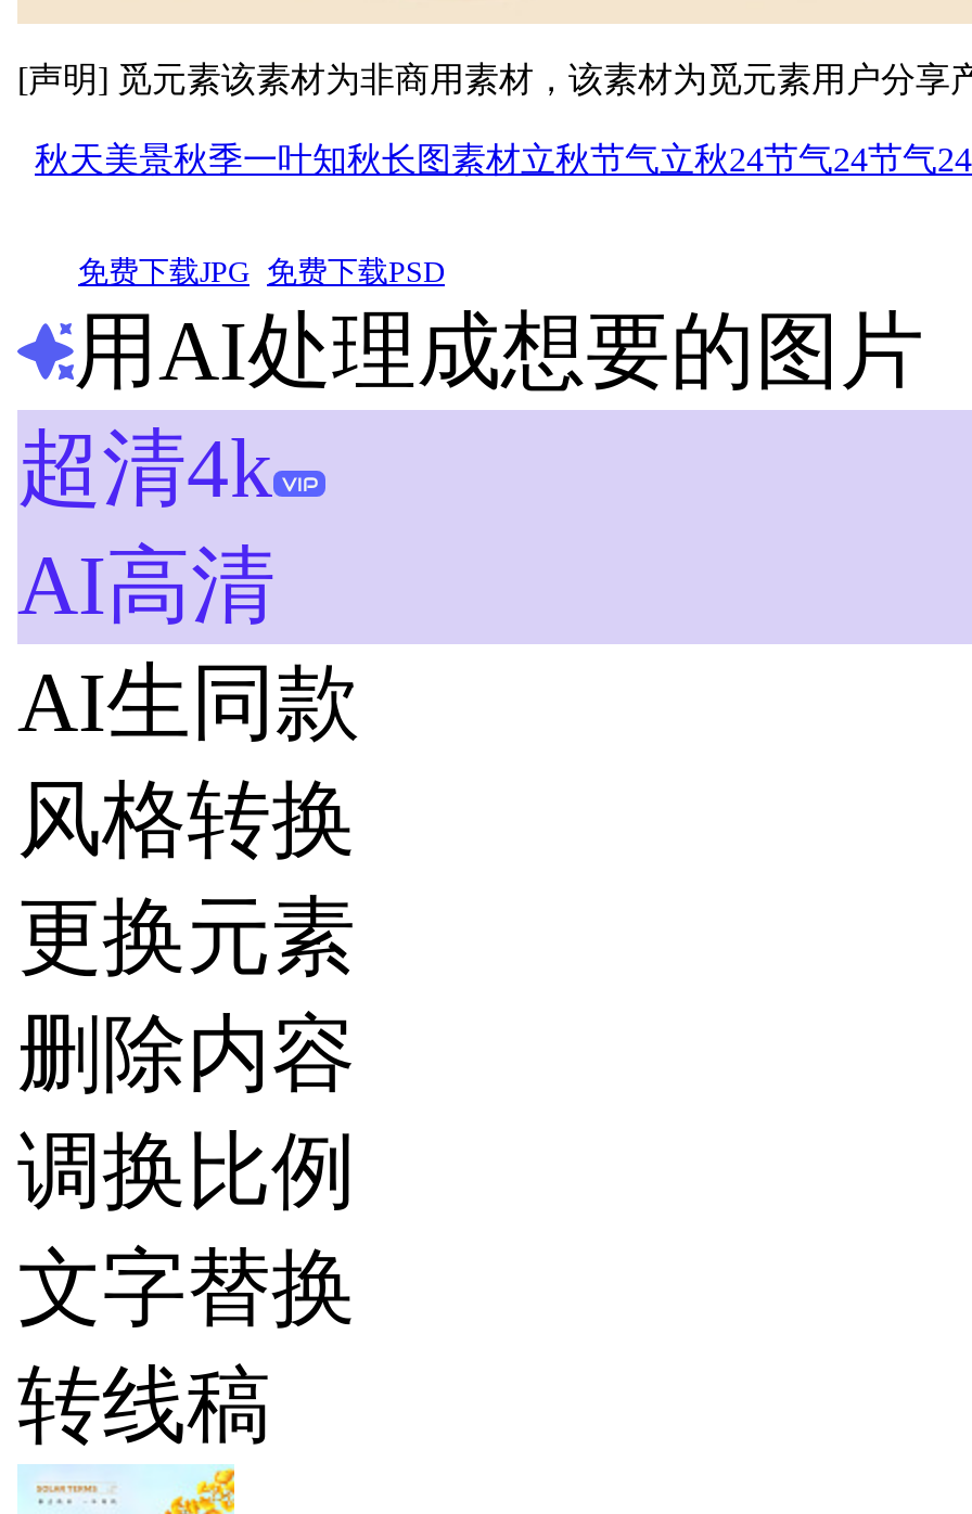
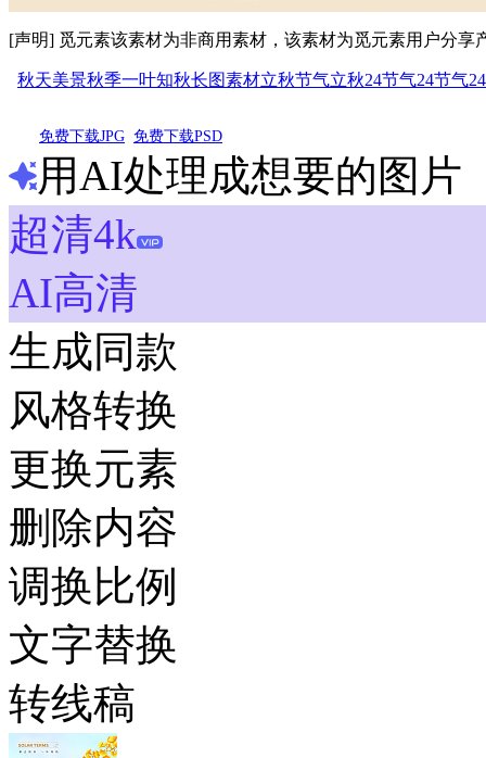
[17,656,360,749] AI生同款 -> [9,328,178,375] 生成同款

